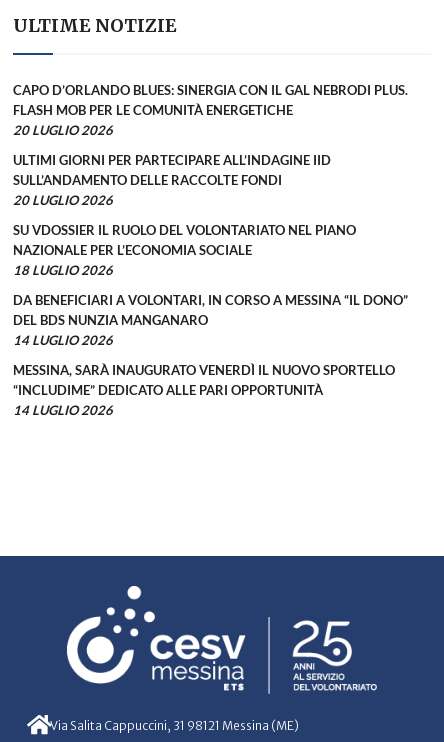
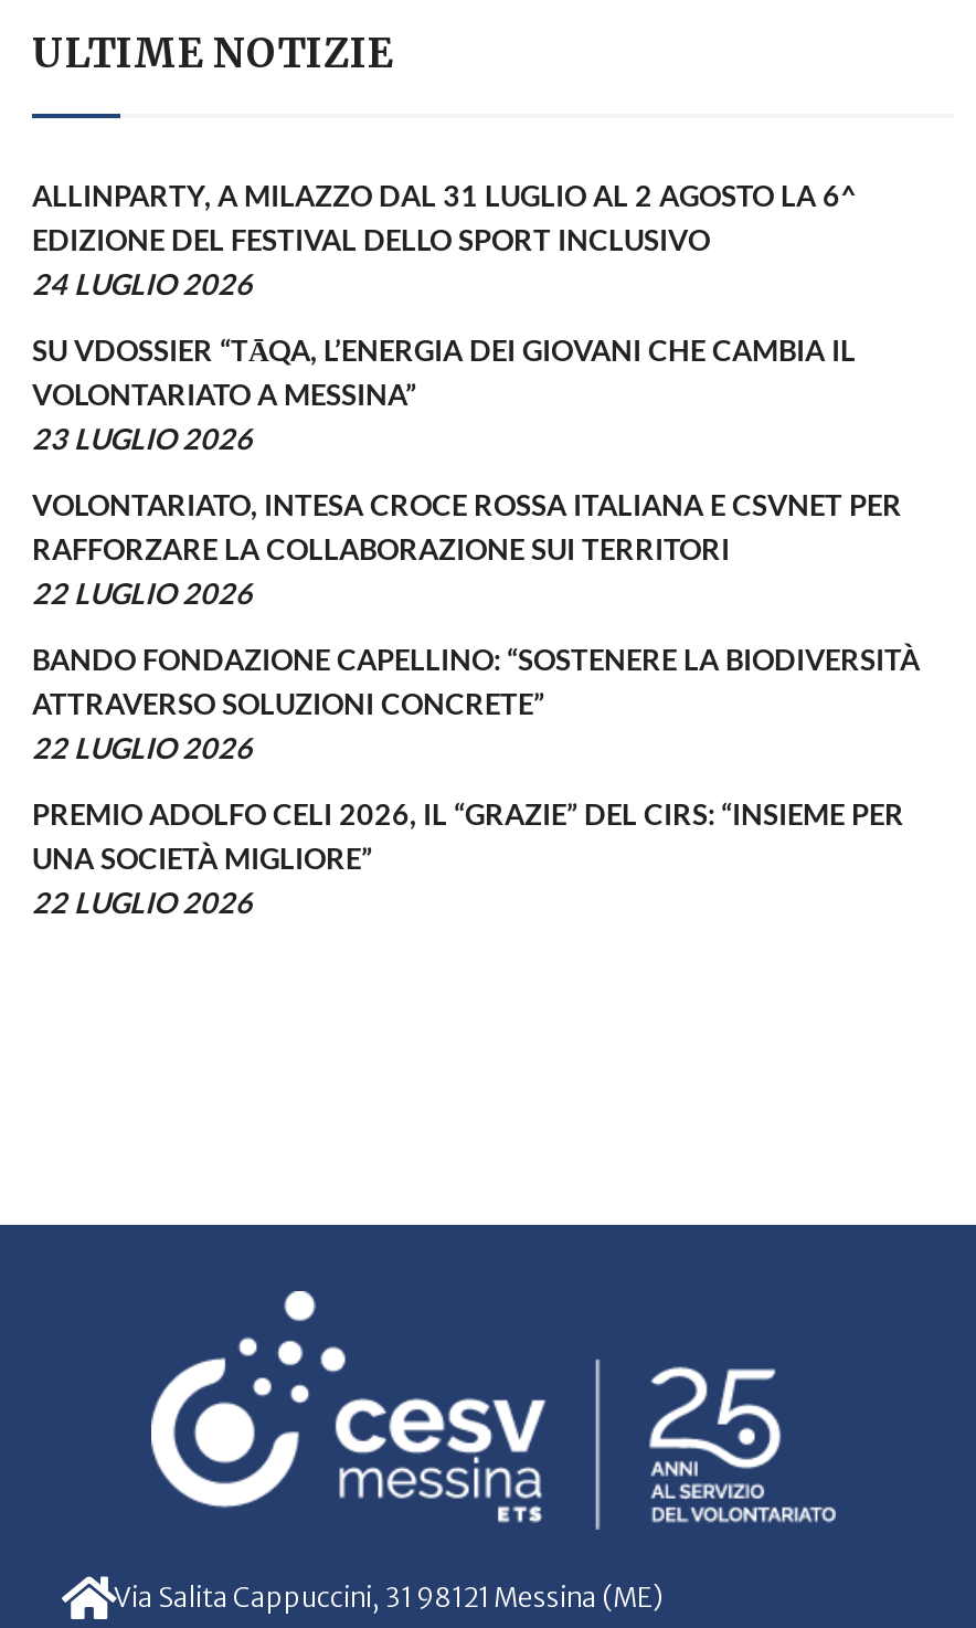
[13,82,408,138] CAPO D’ORLANDO BLUES: SINERGIA CON IL GAL NEBRODI PLUS. | FLASH MOB PER LE COMUNITÀ ENERGETICHE | 20 LUGLIO 2026 -> [32,177,858,300] ALLINPARTY, A MILAZZO DAL 31 LUGLIO AL 2 AGOSTO LA 6^ | EDIZIONE DEL FESTIVAL DELLO SPORT INCLUSIVO | 24 LUGLIO 2026
[13,152,331,208] ULTIMI GIORNI PER PARTECIPARE ALL’INDAGINE IID | SULL’ANDAMENTO DELLE RACCOLTE FONDI | 20 LUGLIO 2026 -> [32,331,856,455] SU VDOSSIER “TĀQA, L’ENERGIA DEI GIOVANI CHE CAMBIA IL | VOLONTARIATO A MESSINA” | 23 LUGLIO 2026
[13,222,356,278] SU VDOSSIER IL RUOLO DEL VOLONTARIATO NEL PIANO | NAZIONALE PER L’ECONOMIA SOCIALE | 18 LUGLIO 2026 -> [32,486,902,610] VOLONTARIATO, INTESA CROCE ROSSA ITALIANA E CSVNET PER | RAFFORZARE LA COLLABORAZIONE SUI TERRITORI | 22 LUGLIO 2026
[13,292,408,348] DA BENEFICIARI A VOLONTARI, IN CORSO A MESSINA “IL DONO” | DEL BDS NUNZIA MANGANARO | 14 LUGLIO 2026 -> [32,641,920,764] BANDO FONDAZIONE CAPELLINO: “SOSTENERE LA BIODIVERSITÀ | ATTRAVERSO SOLUZIONI CONCRETE” | 22 LUGLIO 2026
[13,362,395,418] MESSINA, SARÀ INAUGURATO VENERDÌ IL NUOVO SPORTELLO | “INCLUDIME” DEDICATO ALLE PARI OPPORTUNITÀ | 14 LUGLIO 2026 -> [32,795,904,919] PREMIO ADOLFO CELI 2026, IL “GRAZIE” DEL CIRS: “INSIEME PER | UNA SOCIETÀ MIGLIORE” | 22 LUGLIO 2026

